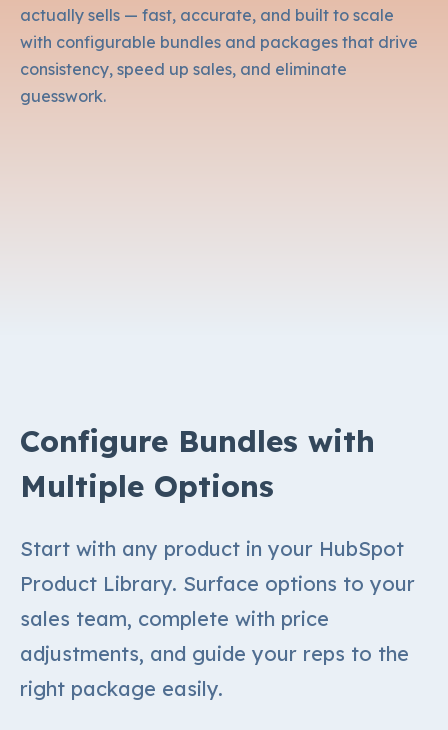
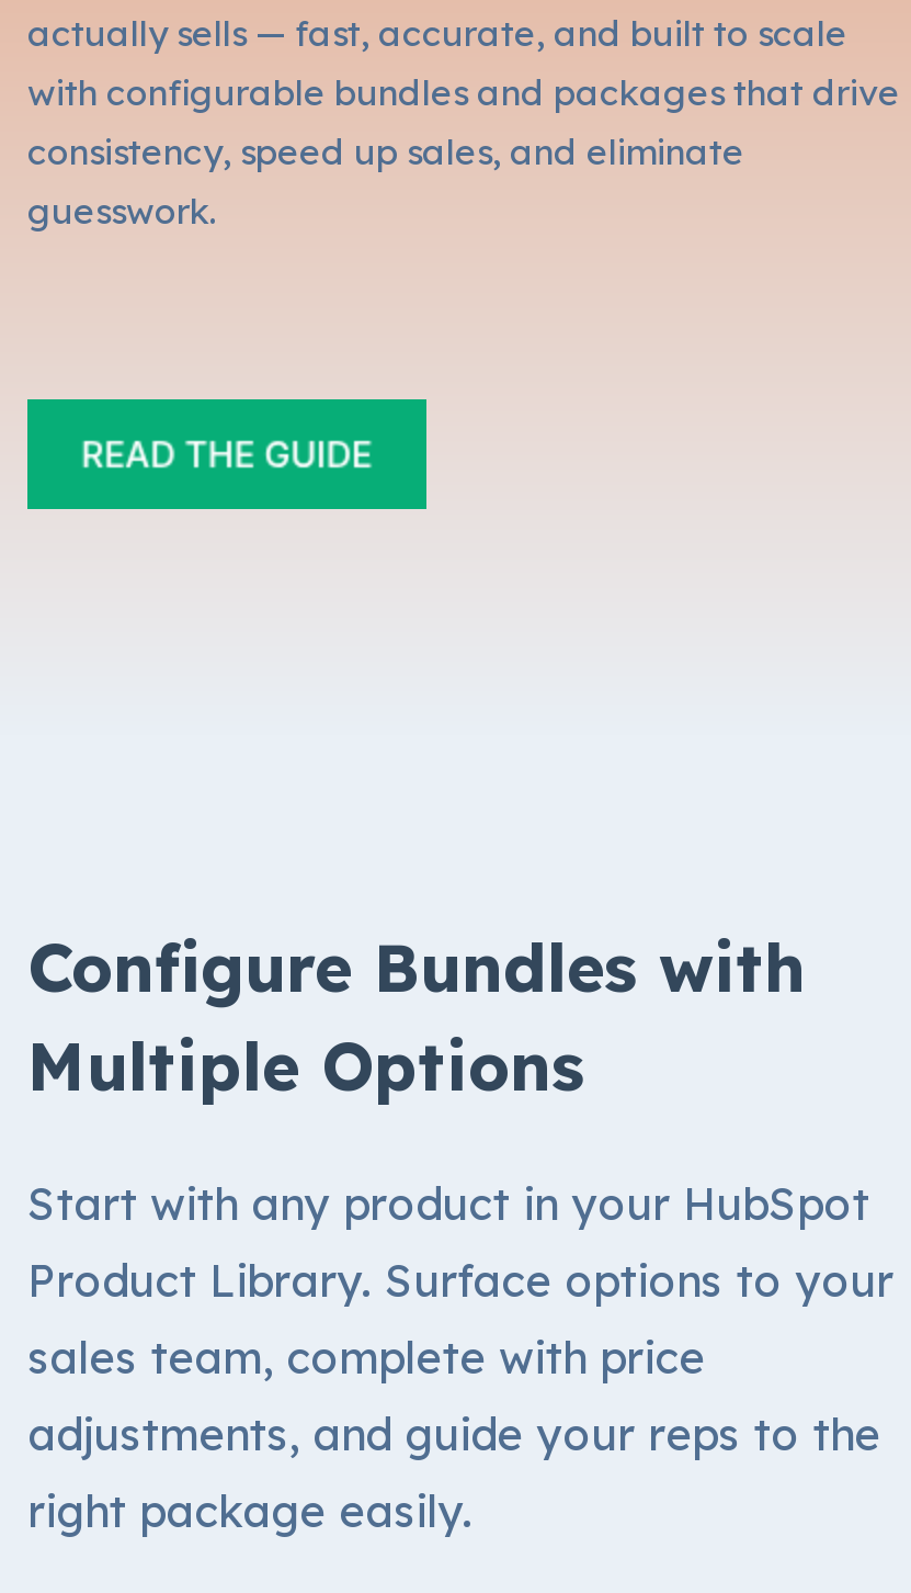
none -> [25,397,429,511] [image]

